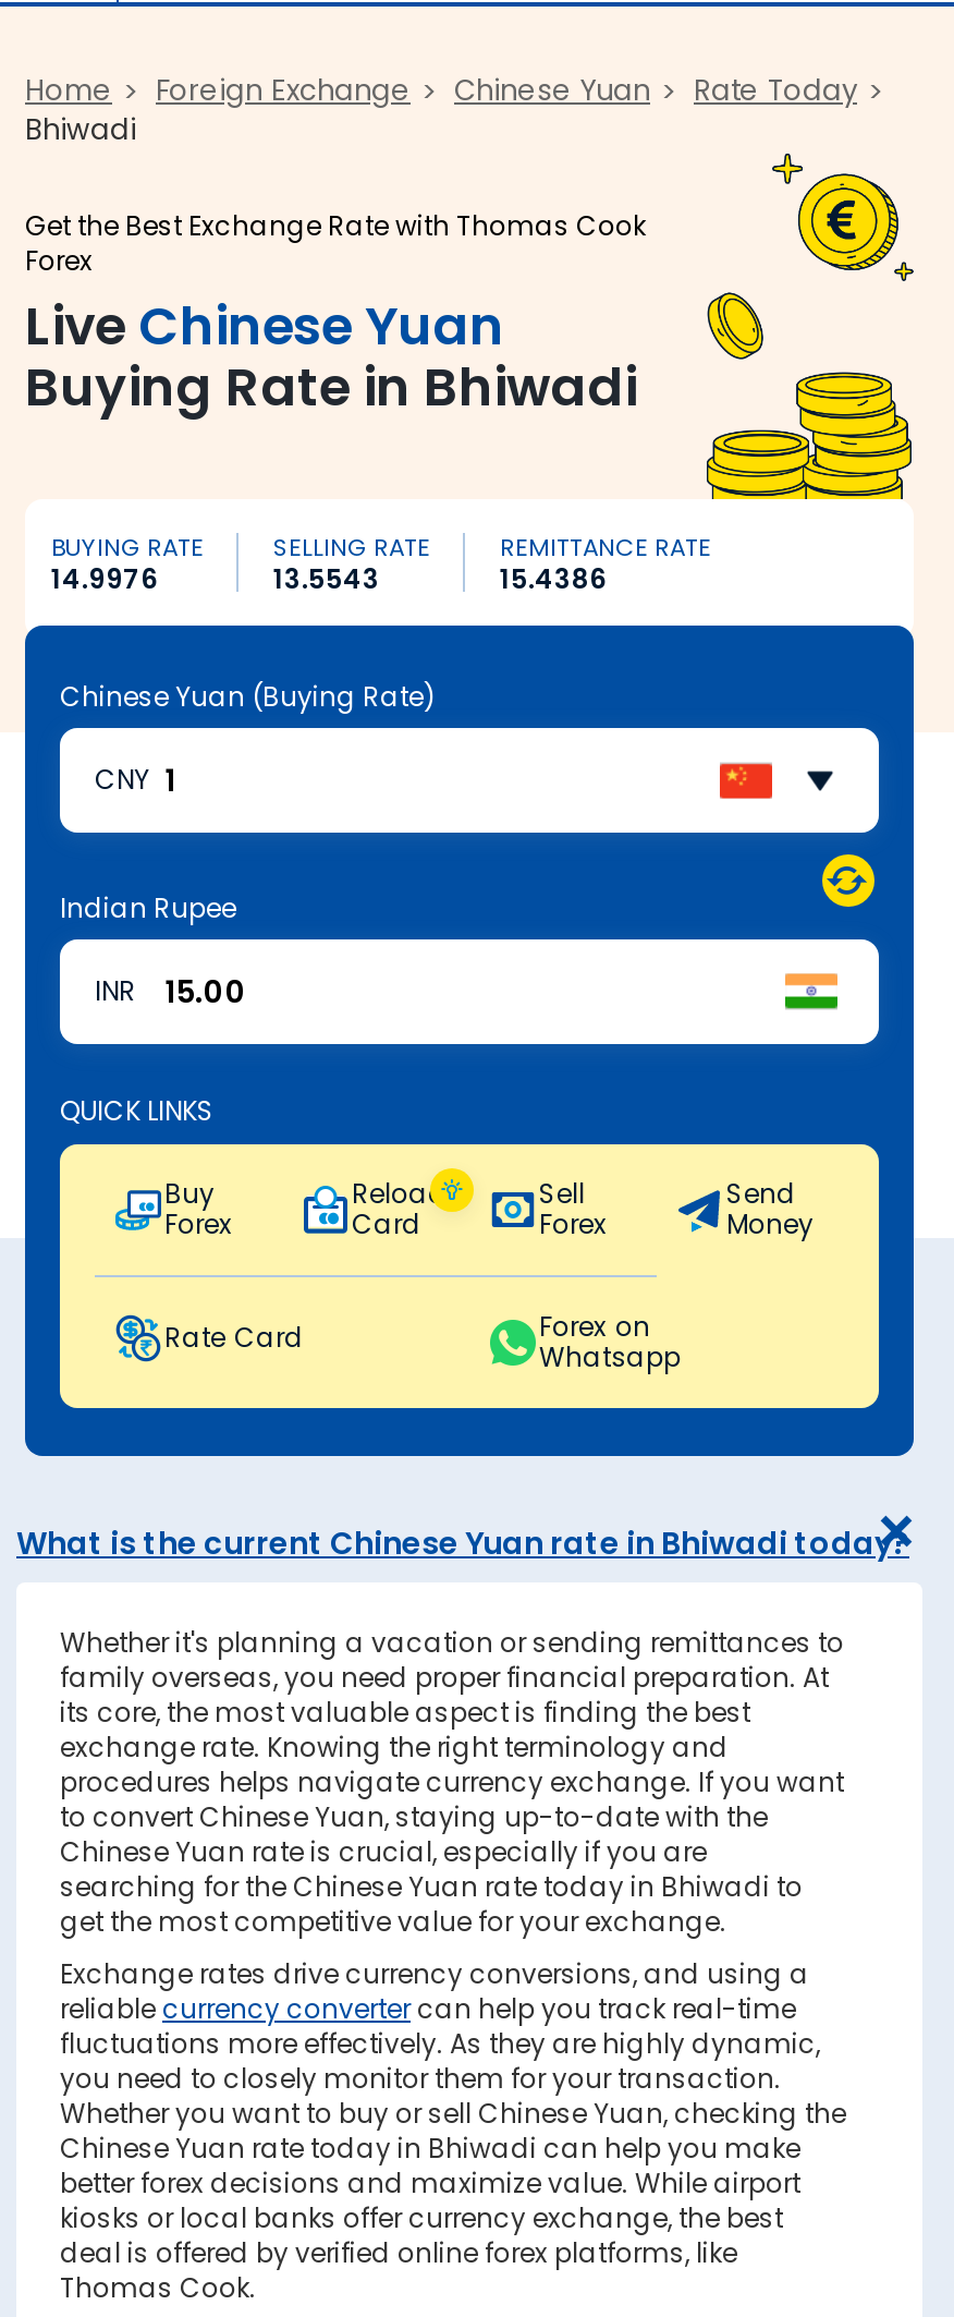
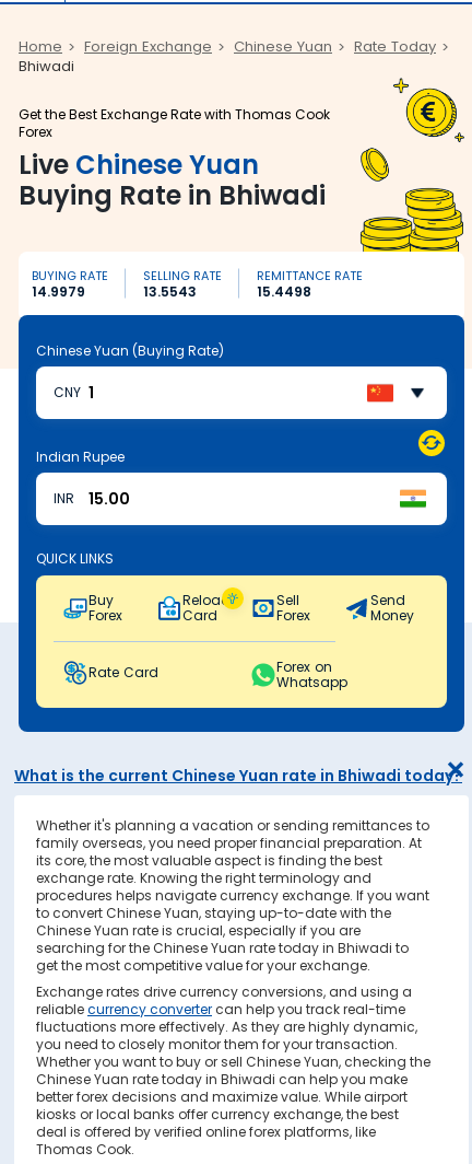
[51,560,158,597] 14.9976 -> [32,282,85,301] 14.9979
[500,560,607,597] 15.4386 -> [257,282,311,301] 15.4498

